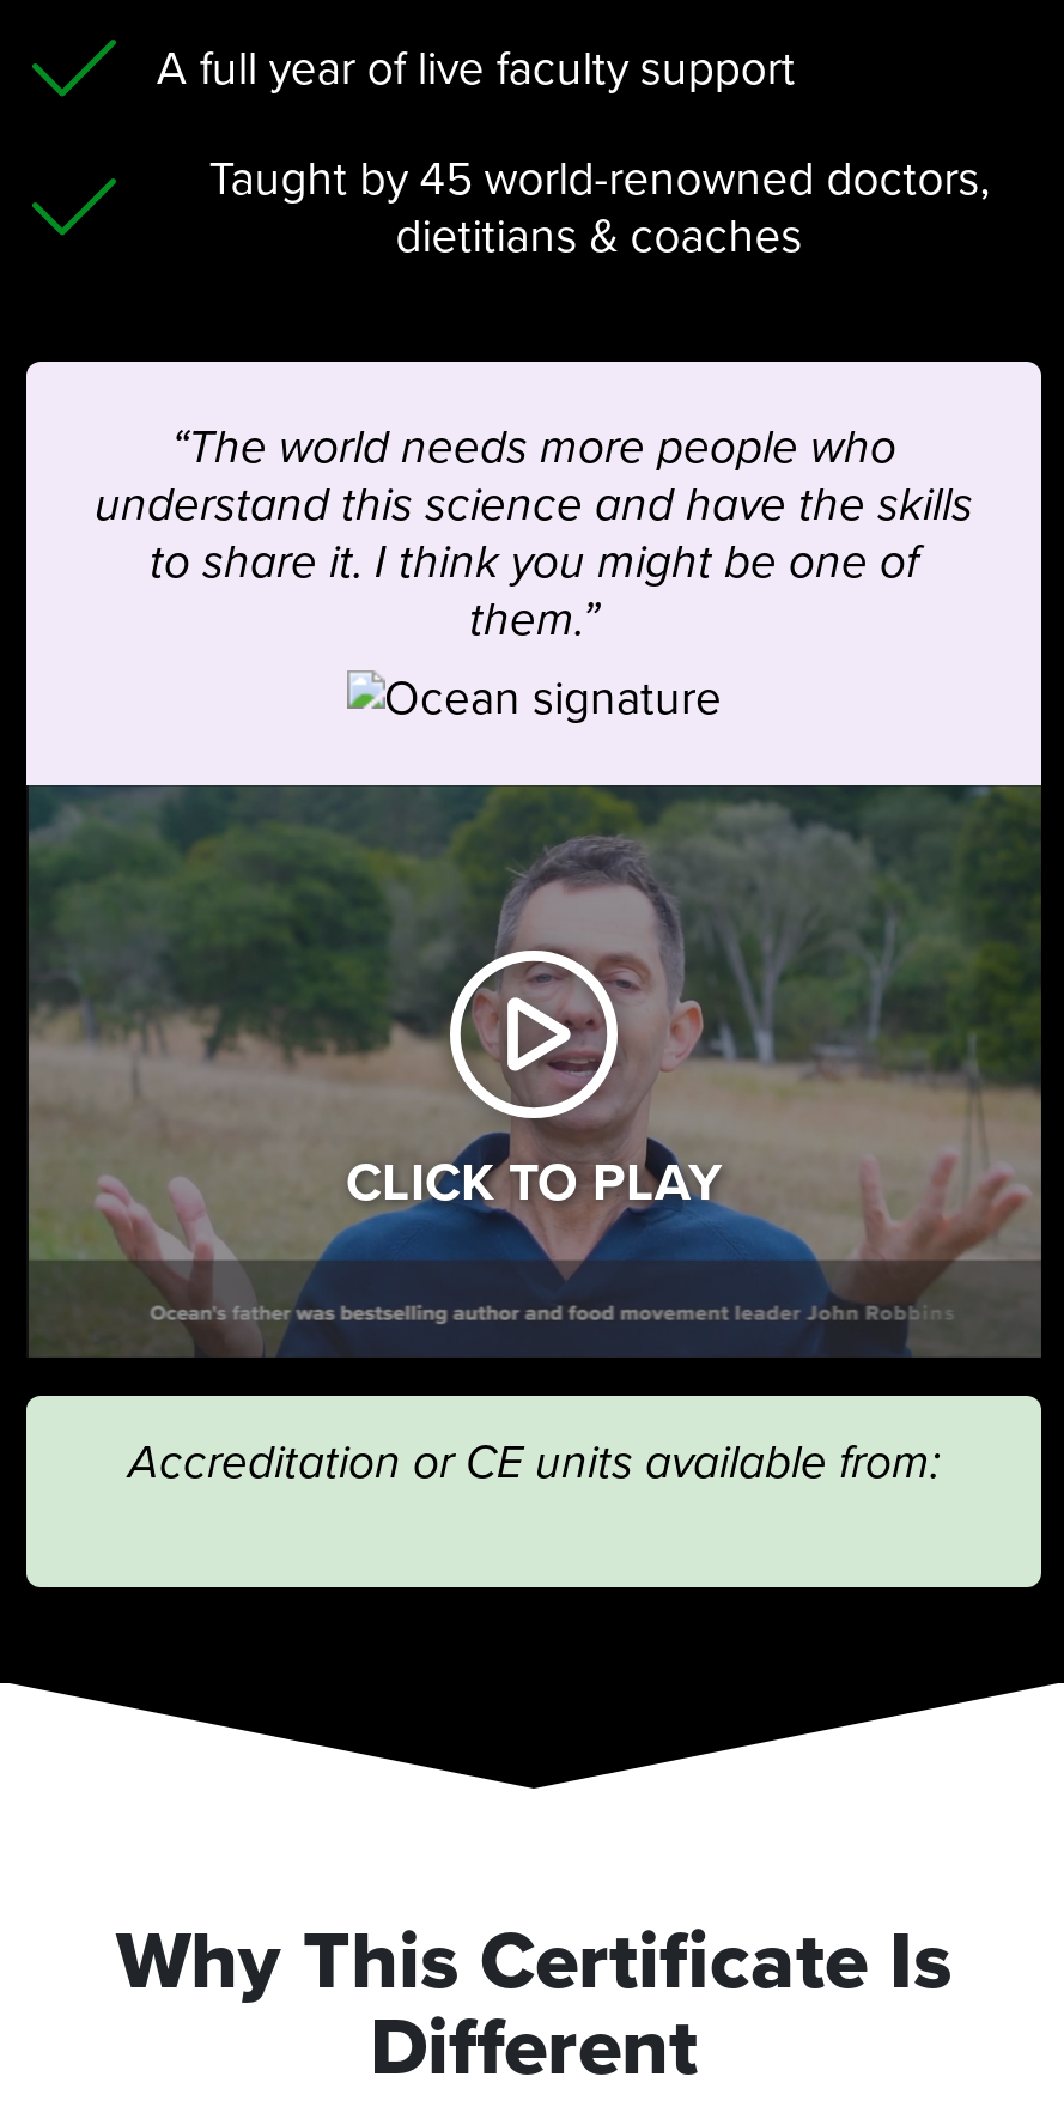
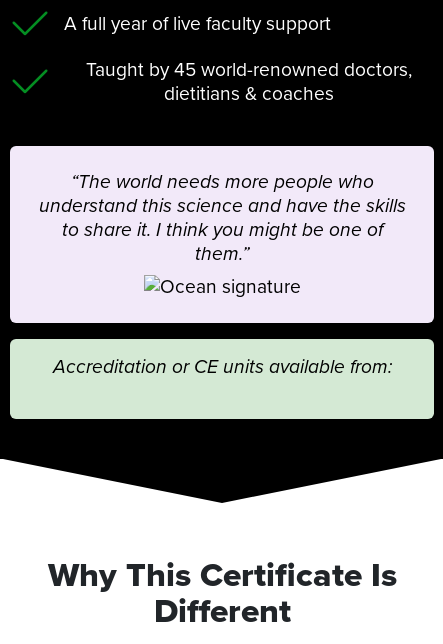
[26,783,1041,1355] [image] | CLICK TO PLAY -> none

